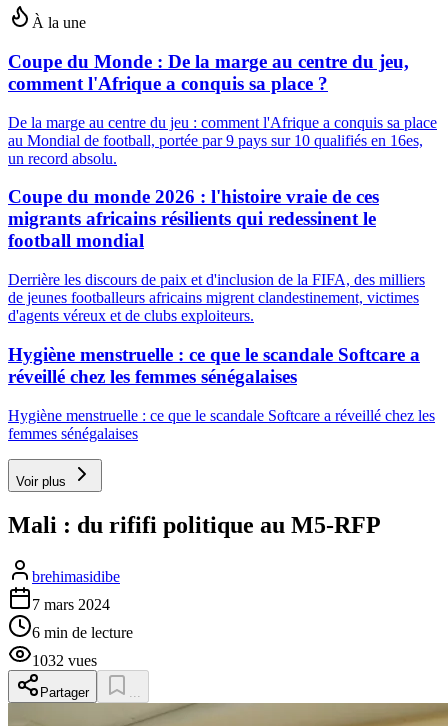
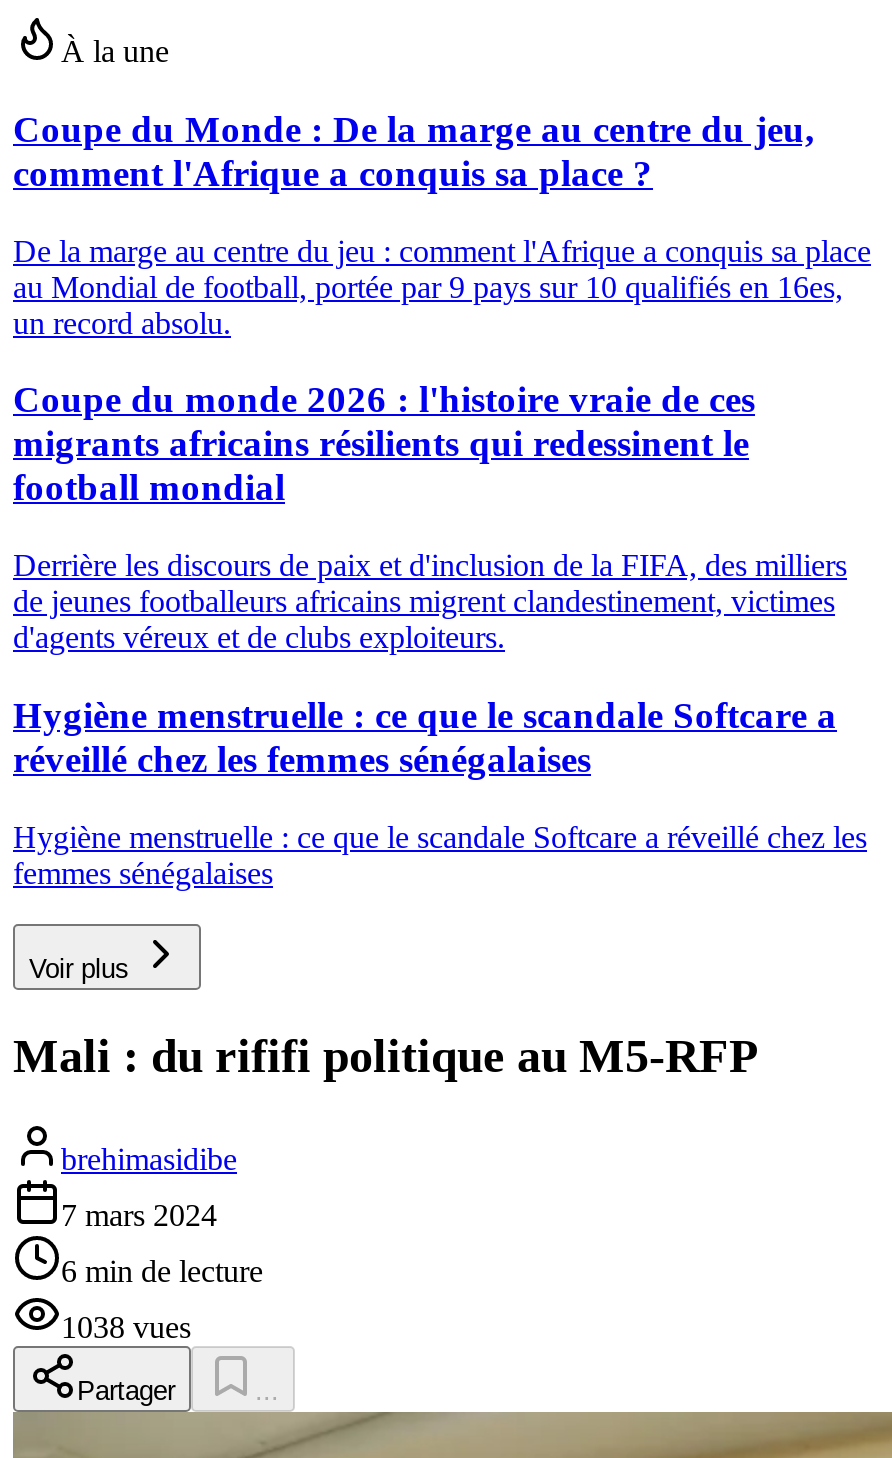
[32,652,97,669] 1032 vues -> [61,1311,191,1345] 1038 vues

